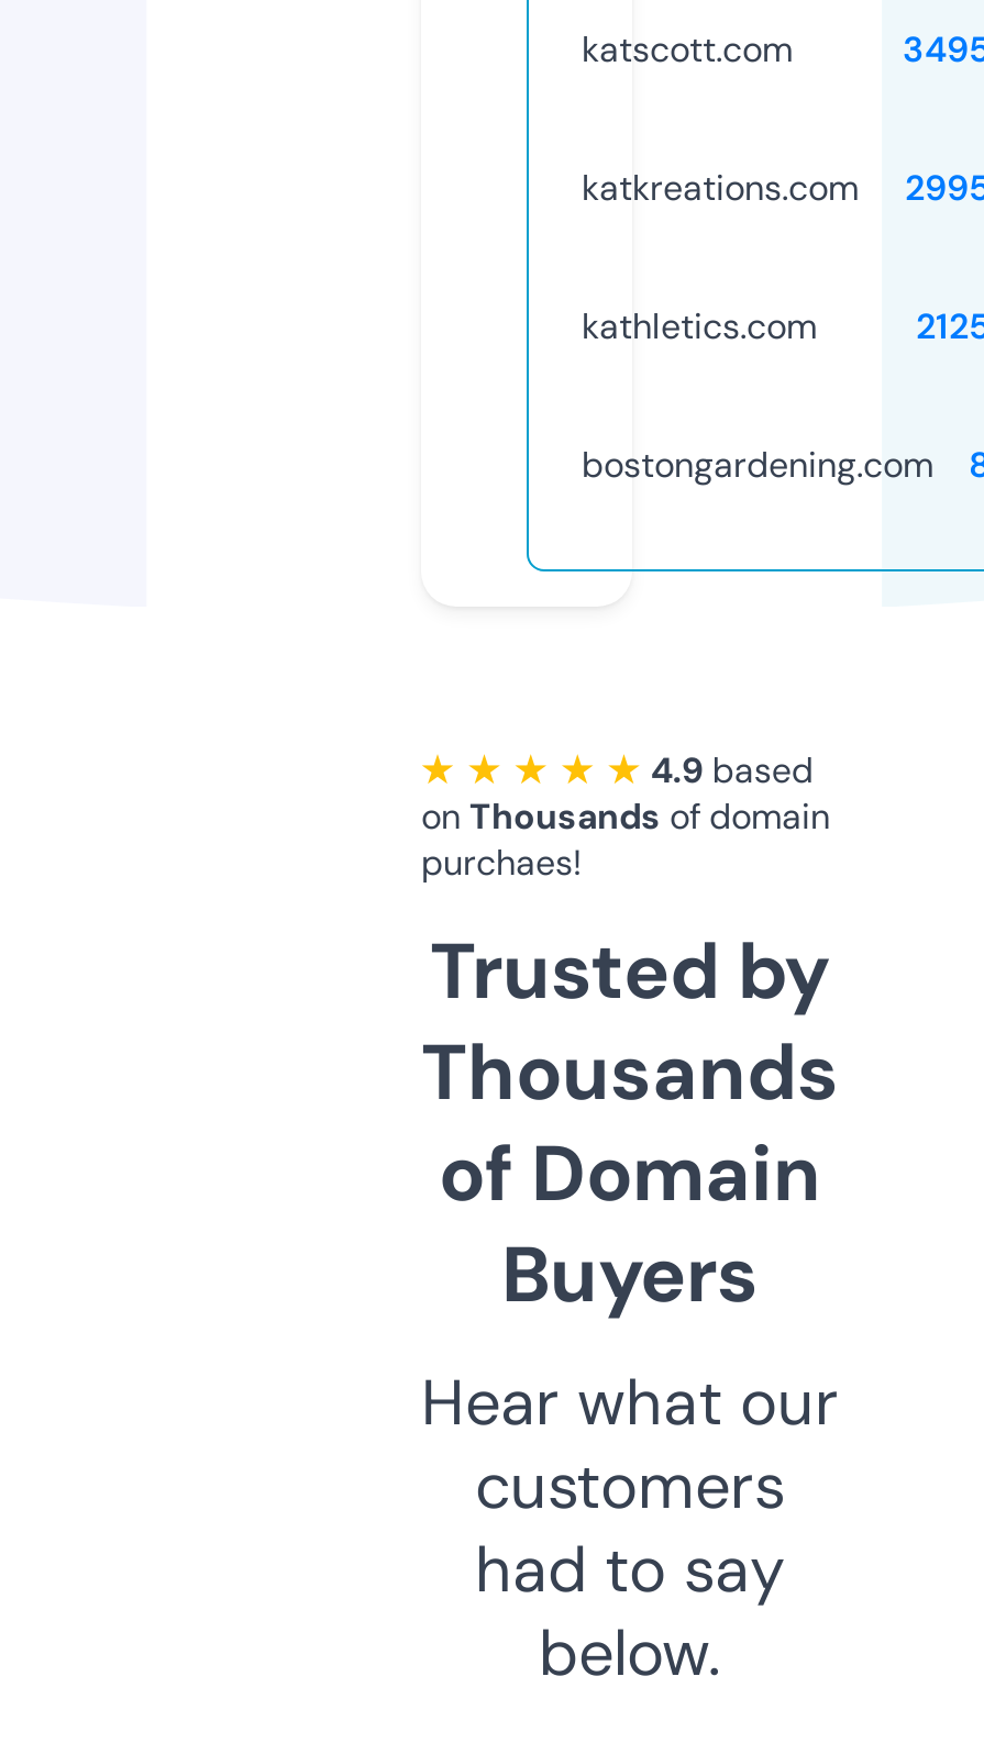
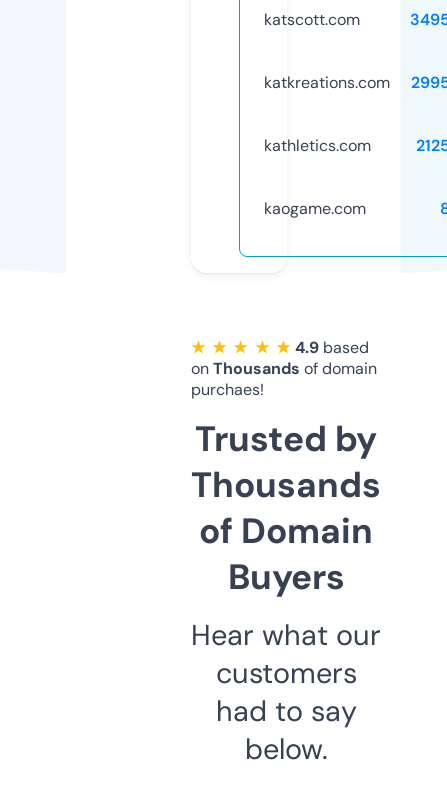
[582,441,933,488] bostongardening.com -> [264,198,366,219] kaogame.com

